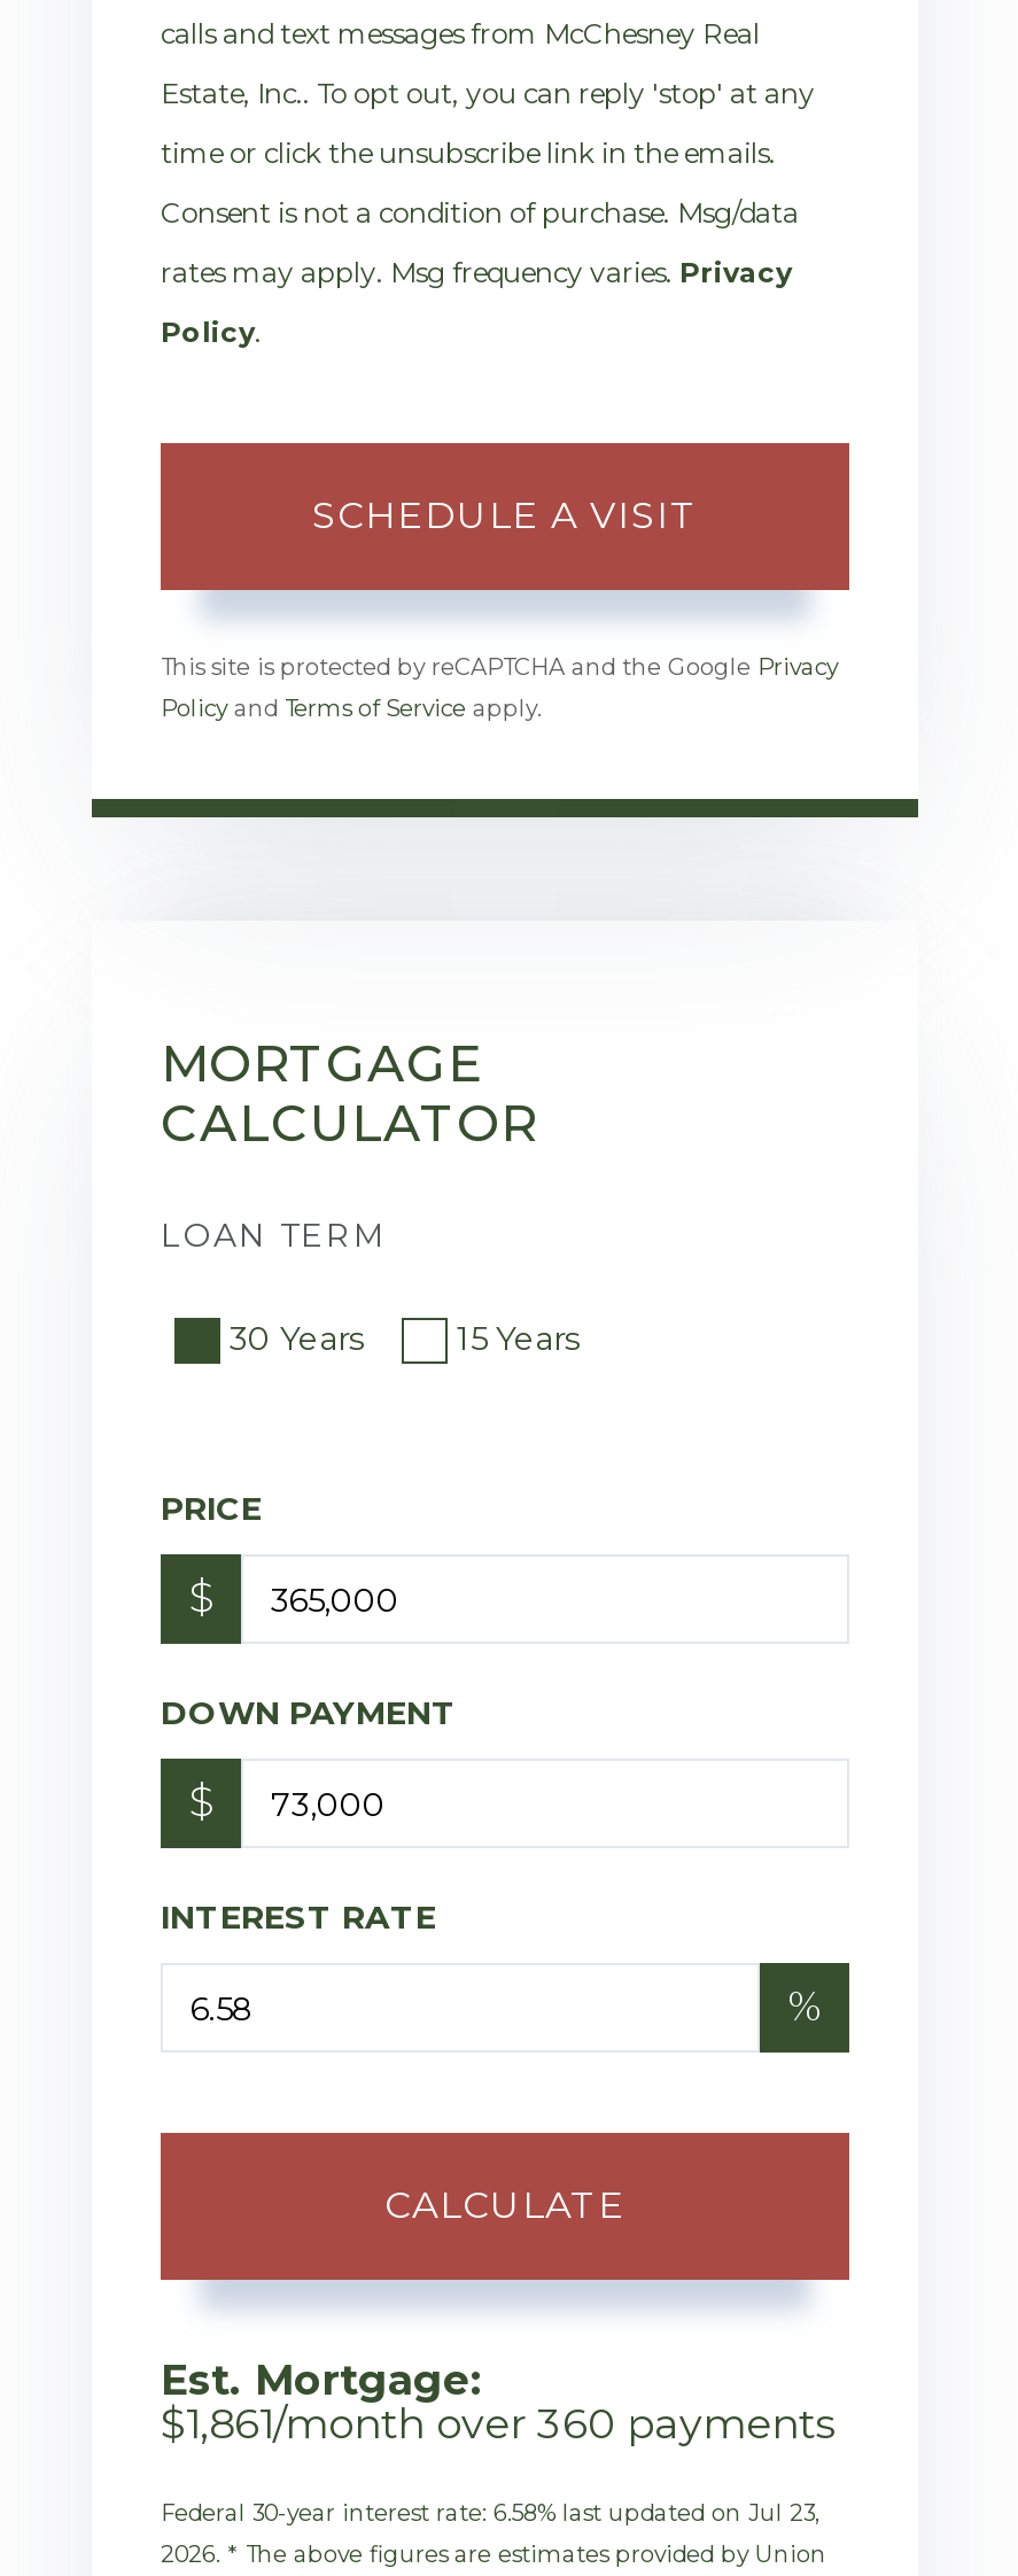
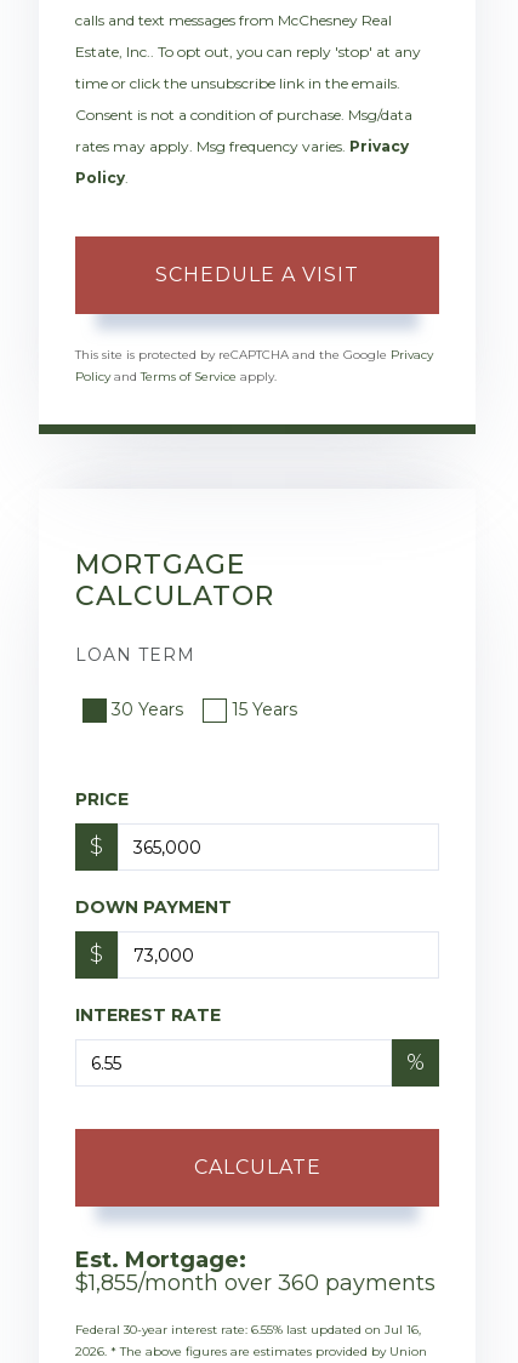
[161,2400,836,2450] $1,861/month over 360 payments -> [75,1270,436,1297] $1,855/month over 360 payments
[161,2498,819,2528] Federal 30-year interest rate: 6.58% last updated on Jul 23, -> [75,1322,421,1338] Federal 30-year interest rate: 6.55% last updated on Jul 16,

